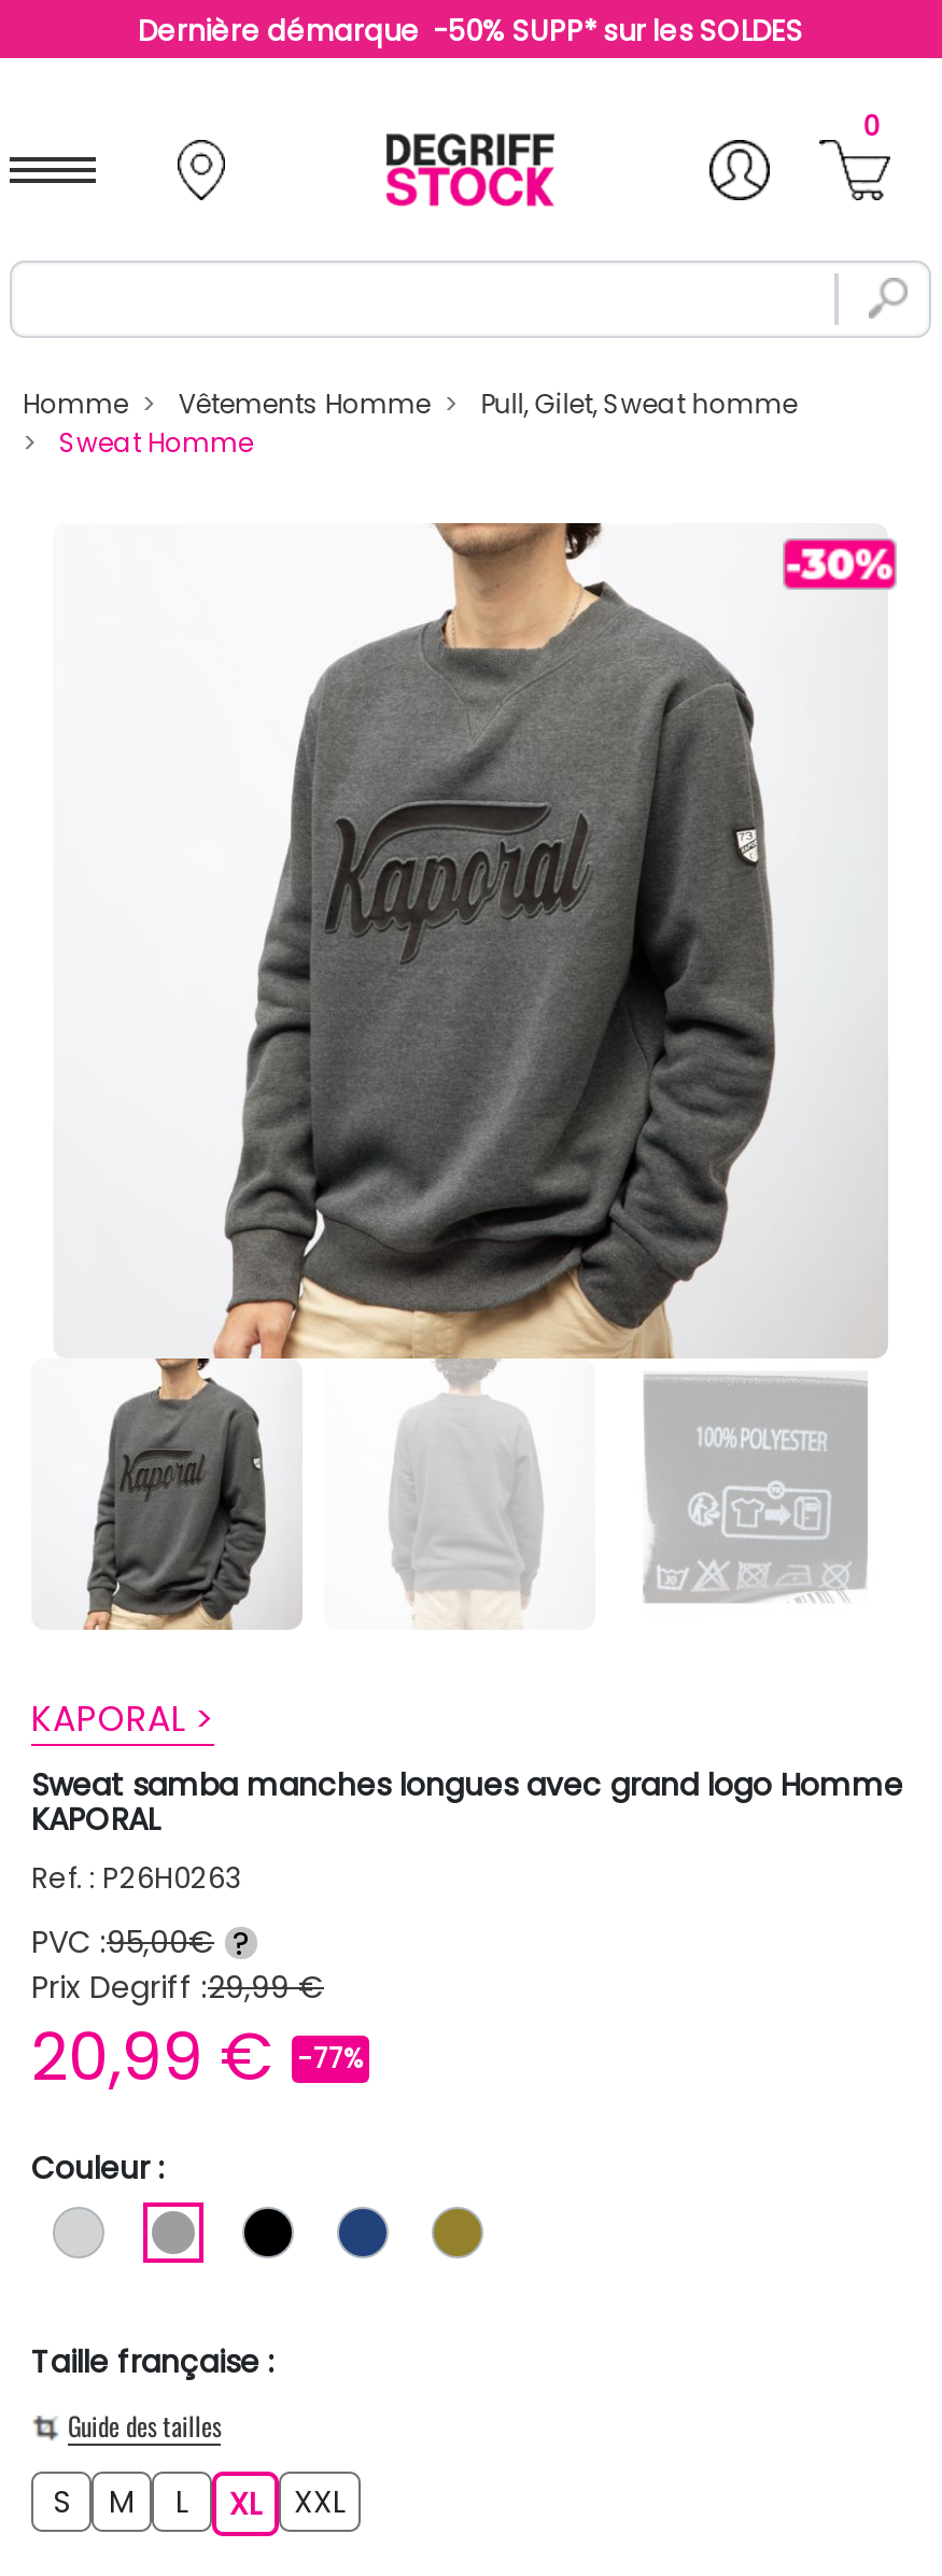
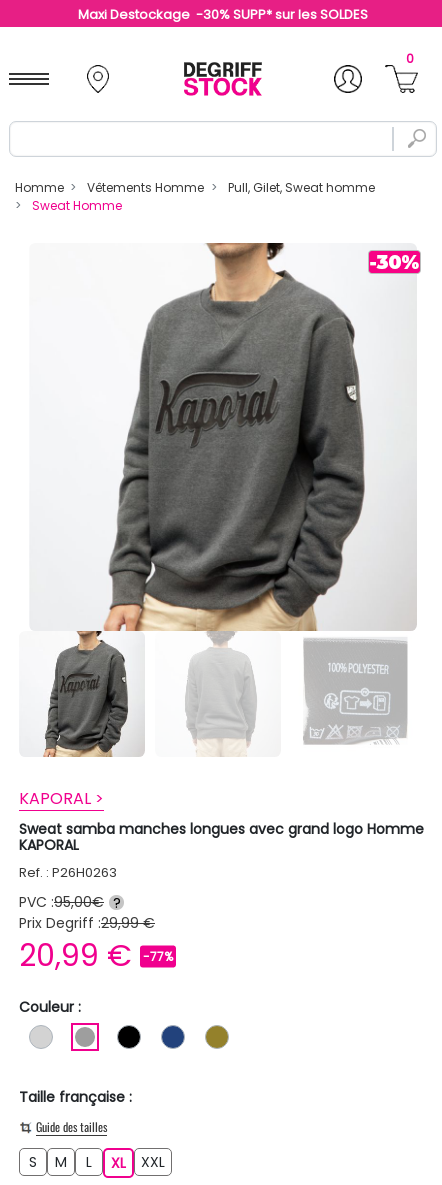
[138,11,803,52] Dernière démarque -50% SUPP* sur les SOLDES -> [78,5,368,24] Maxi Destockage -30% SUPP* sur les SOLDES

